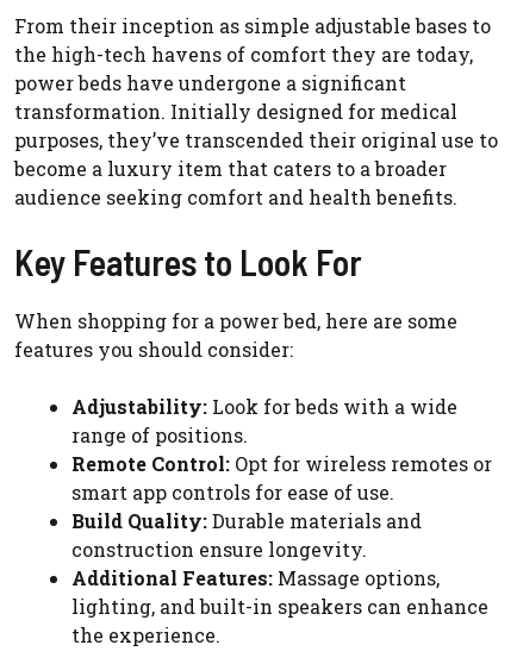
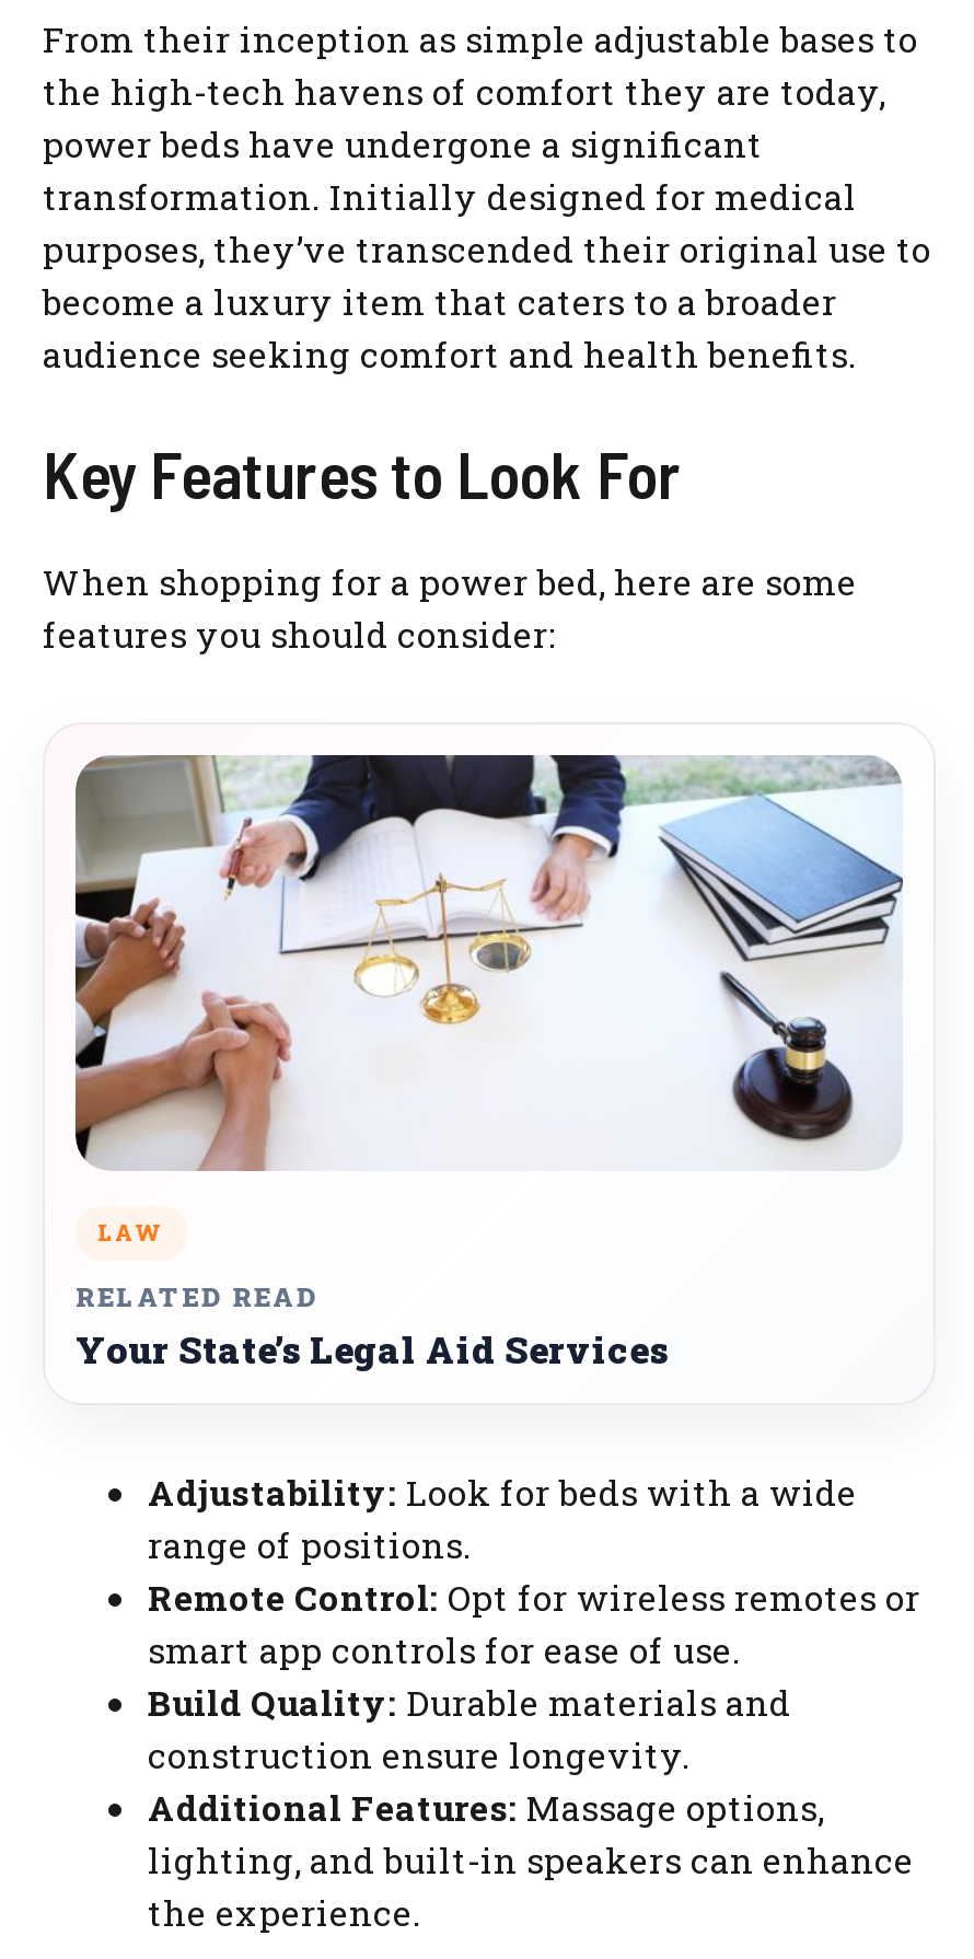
none -> [73,753,905,1375] [image] | LAW | RELATED READ | Your State’s Legal Aid Services

